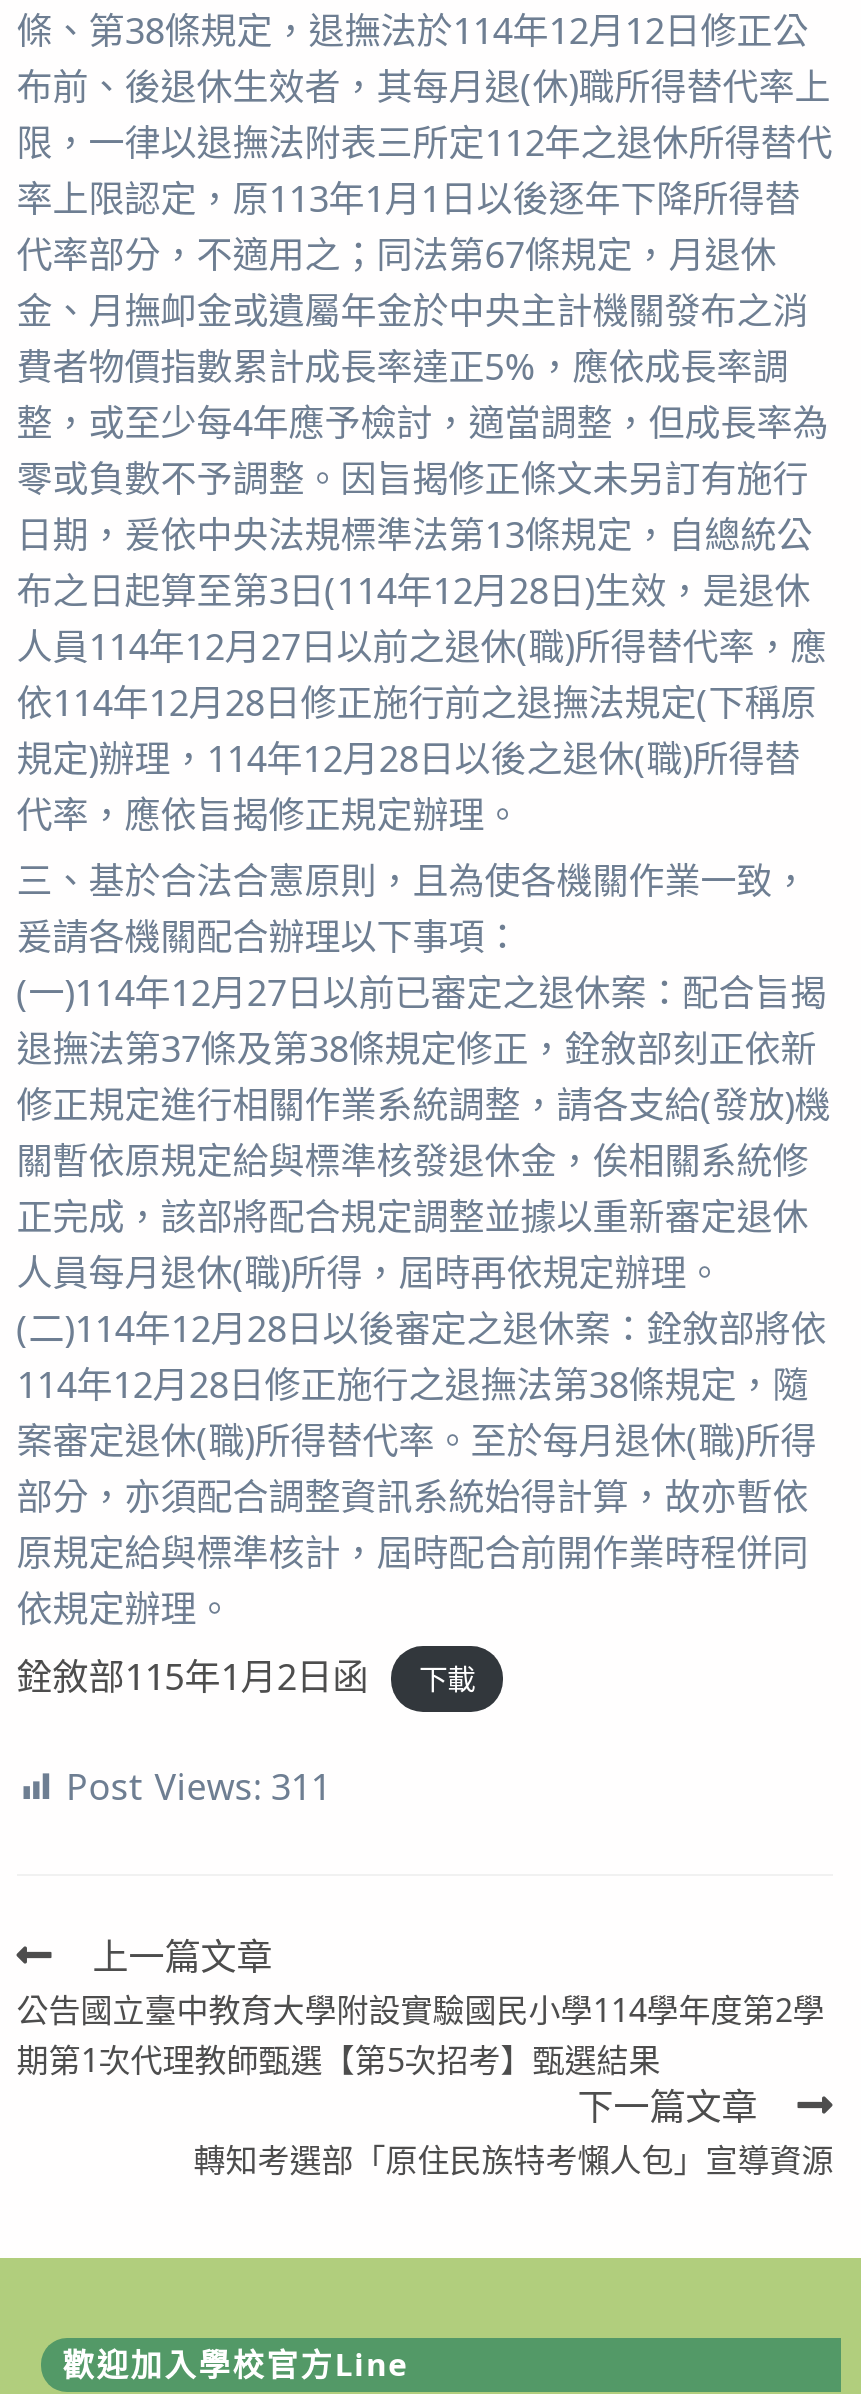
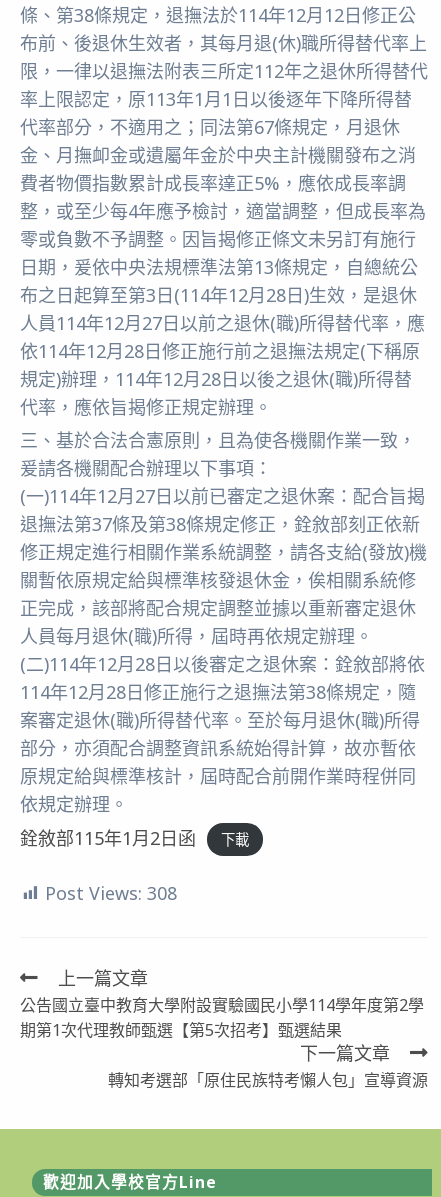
[67,1762,331,1810] Post Views: 311 -> [45,881,177,905] Post Views: 308

